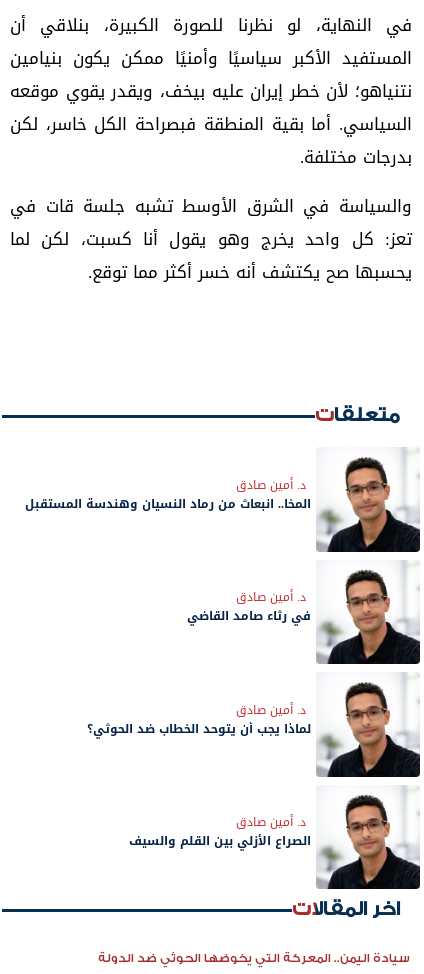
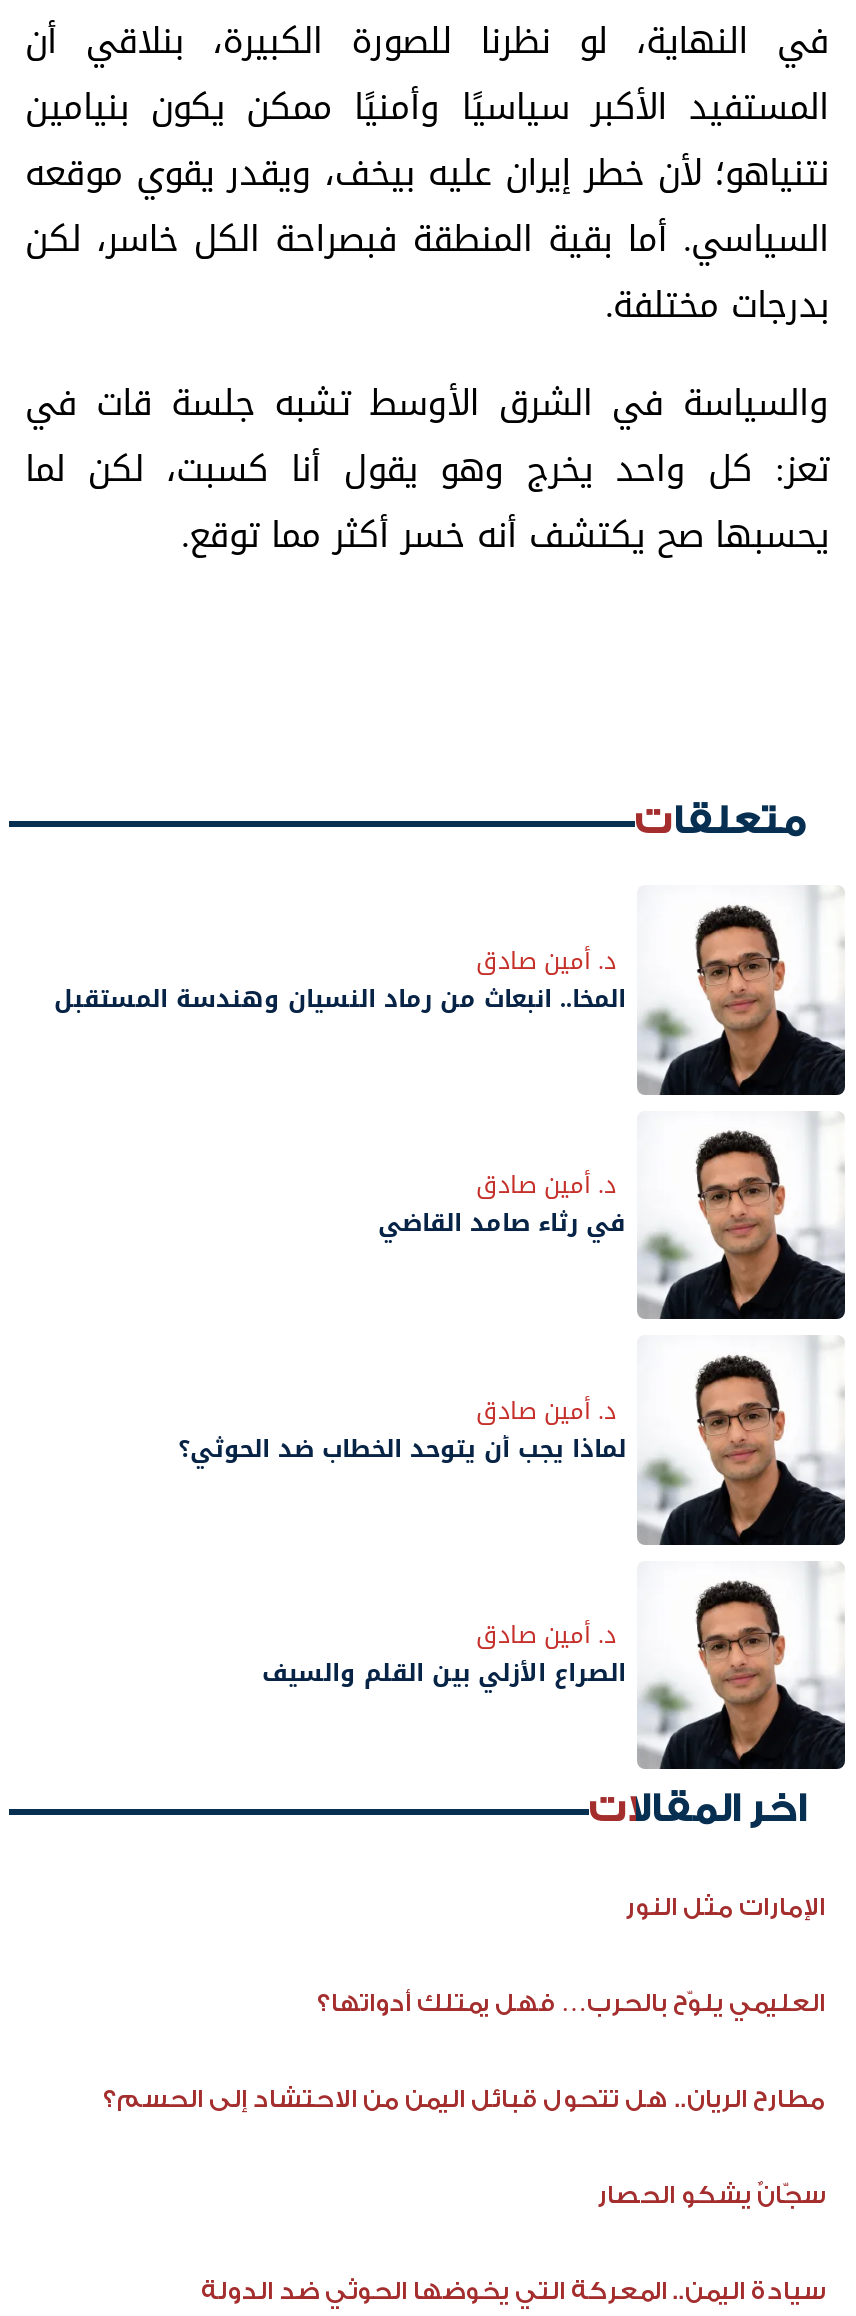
none -> [103,1894,825,2210] الإمارات مثل النور | العليمي يلوّح بالحرب… فهل يمتلك أدواتها؟ | مطارح الريان.. هل تتحول قبائل اليمن من الاحتشاد إلى الحسم؟ | سجّانٌ يشكو الحصار

